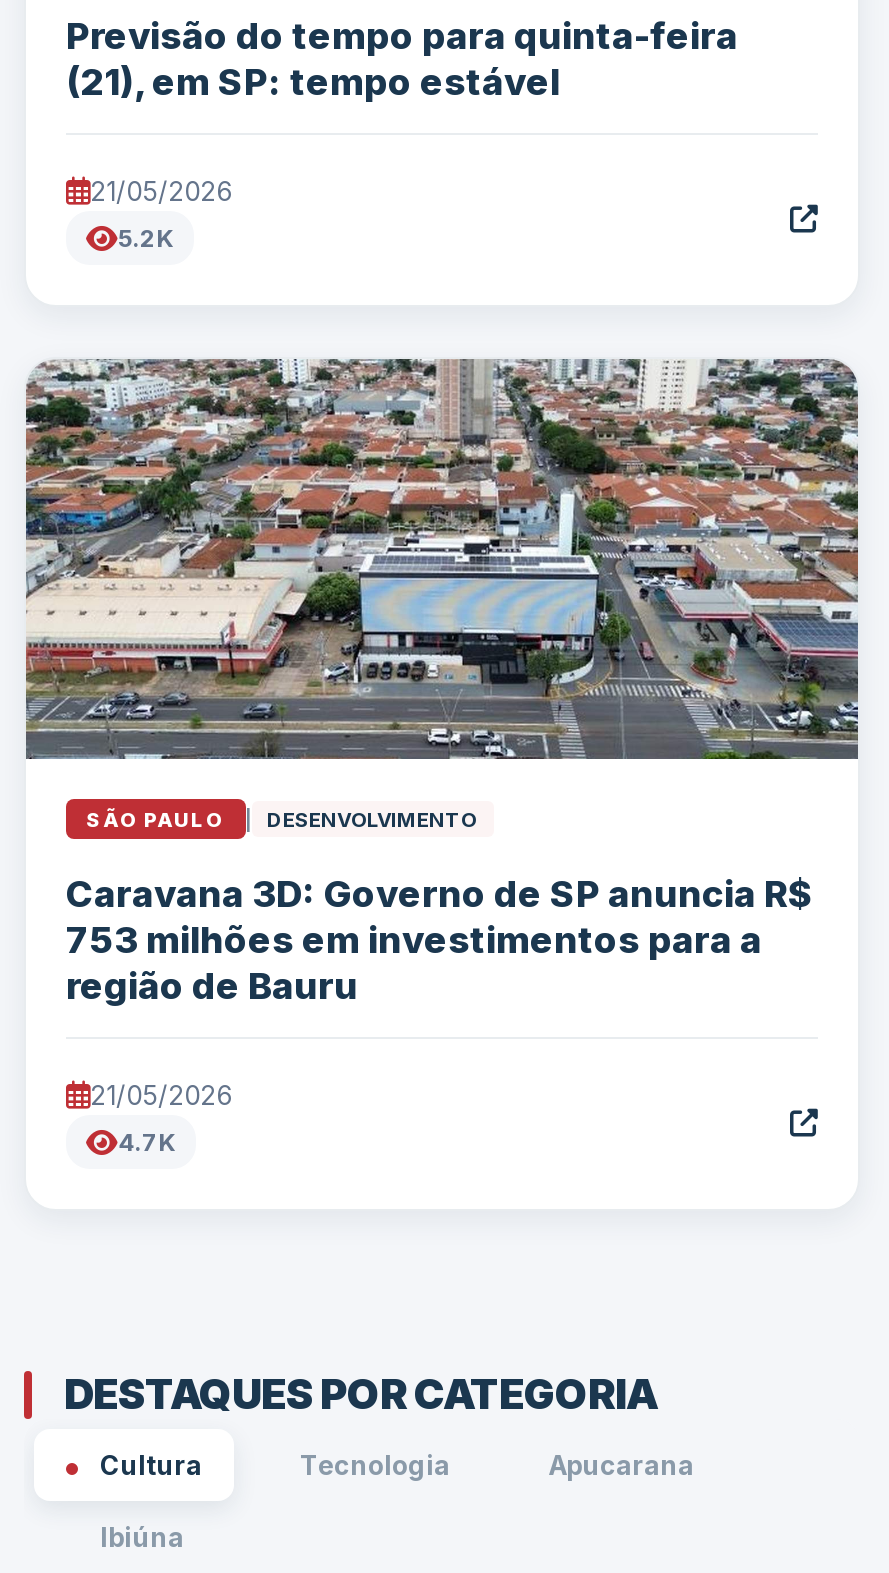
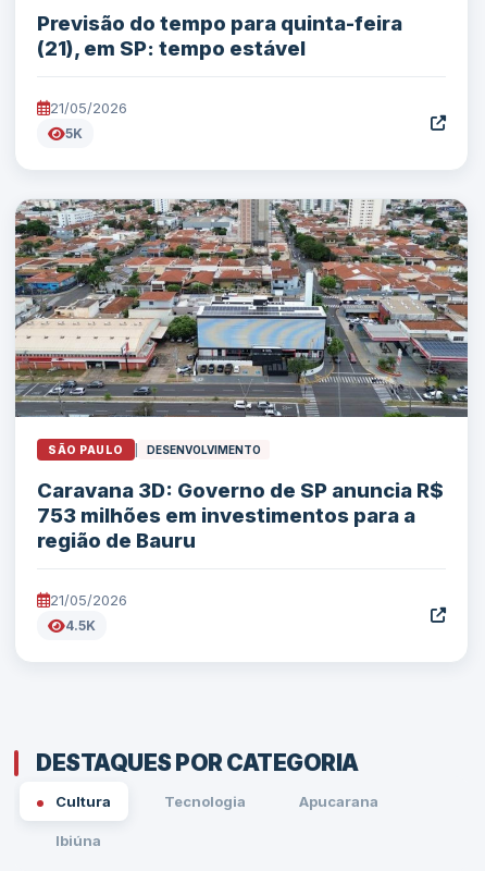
[118,223,174,253] 5.2K -> [65,125,83,142] 5K
[118,1127,176,1157] 4.7K -> [65,617,96,634] 4.5K

